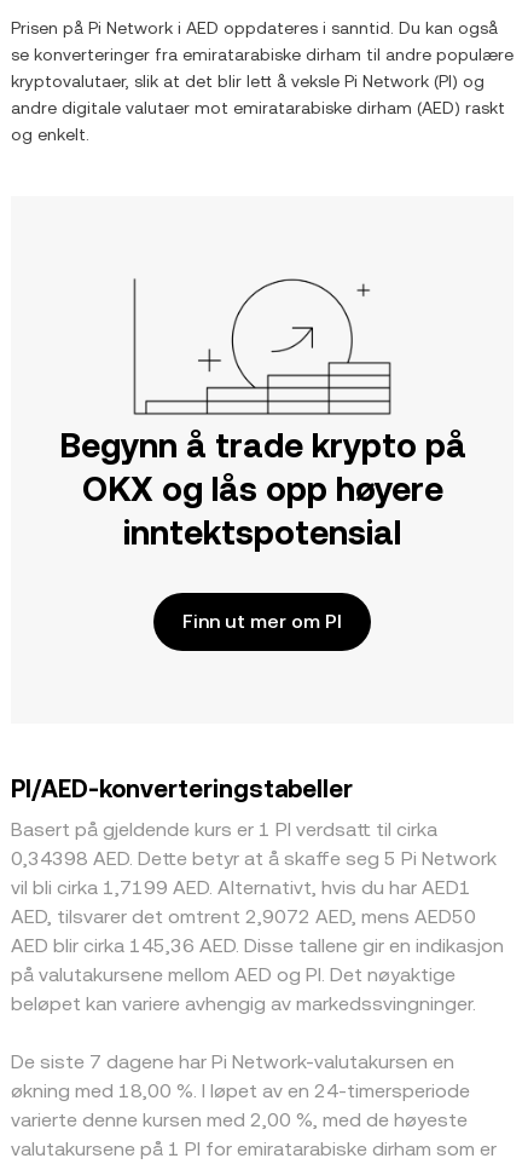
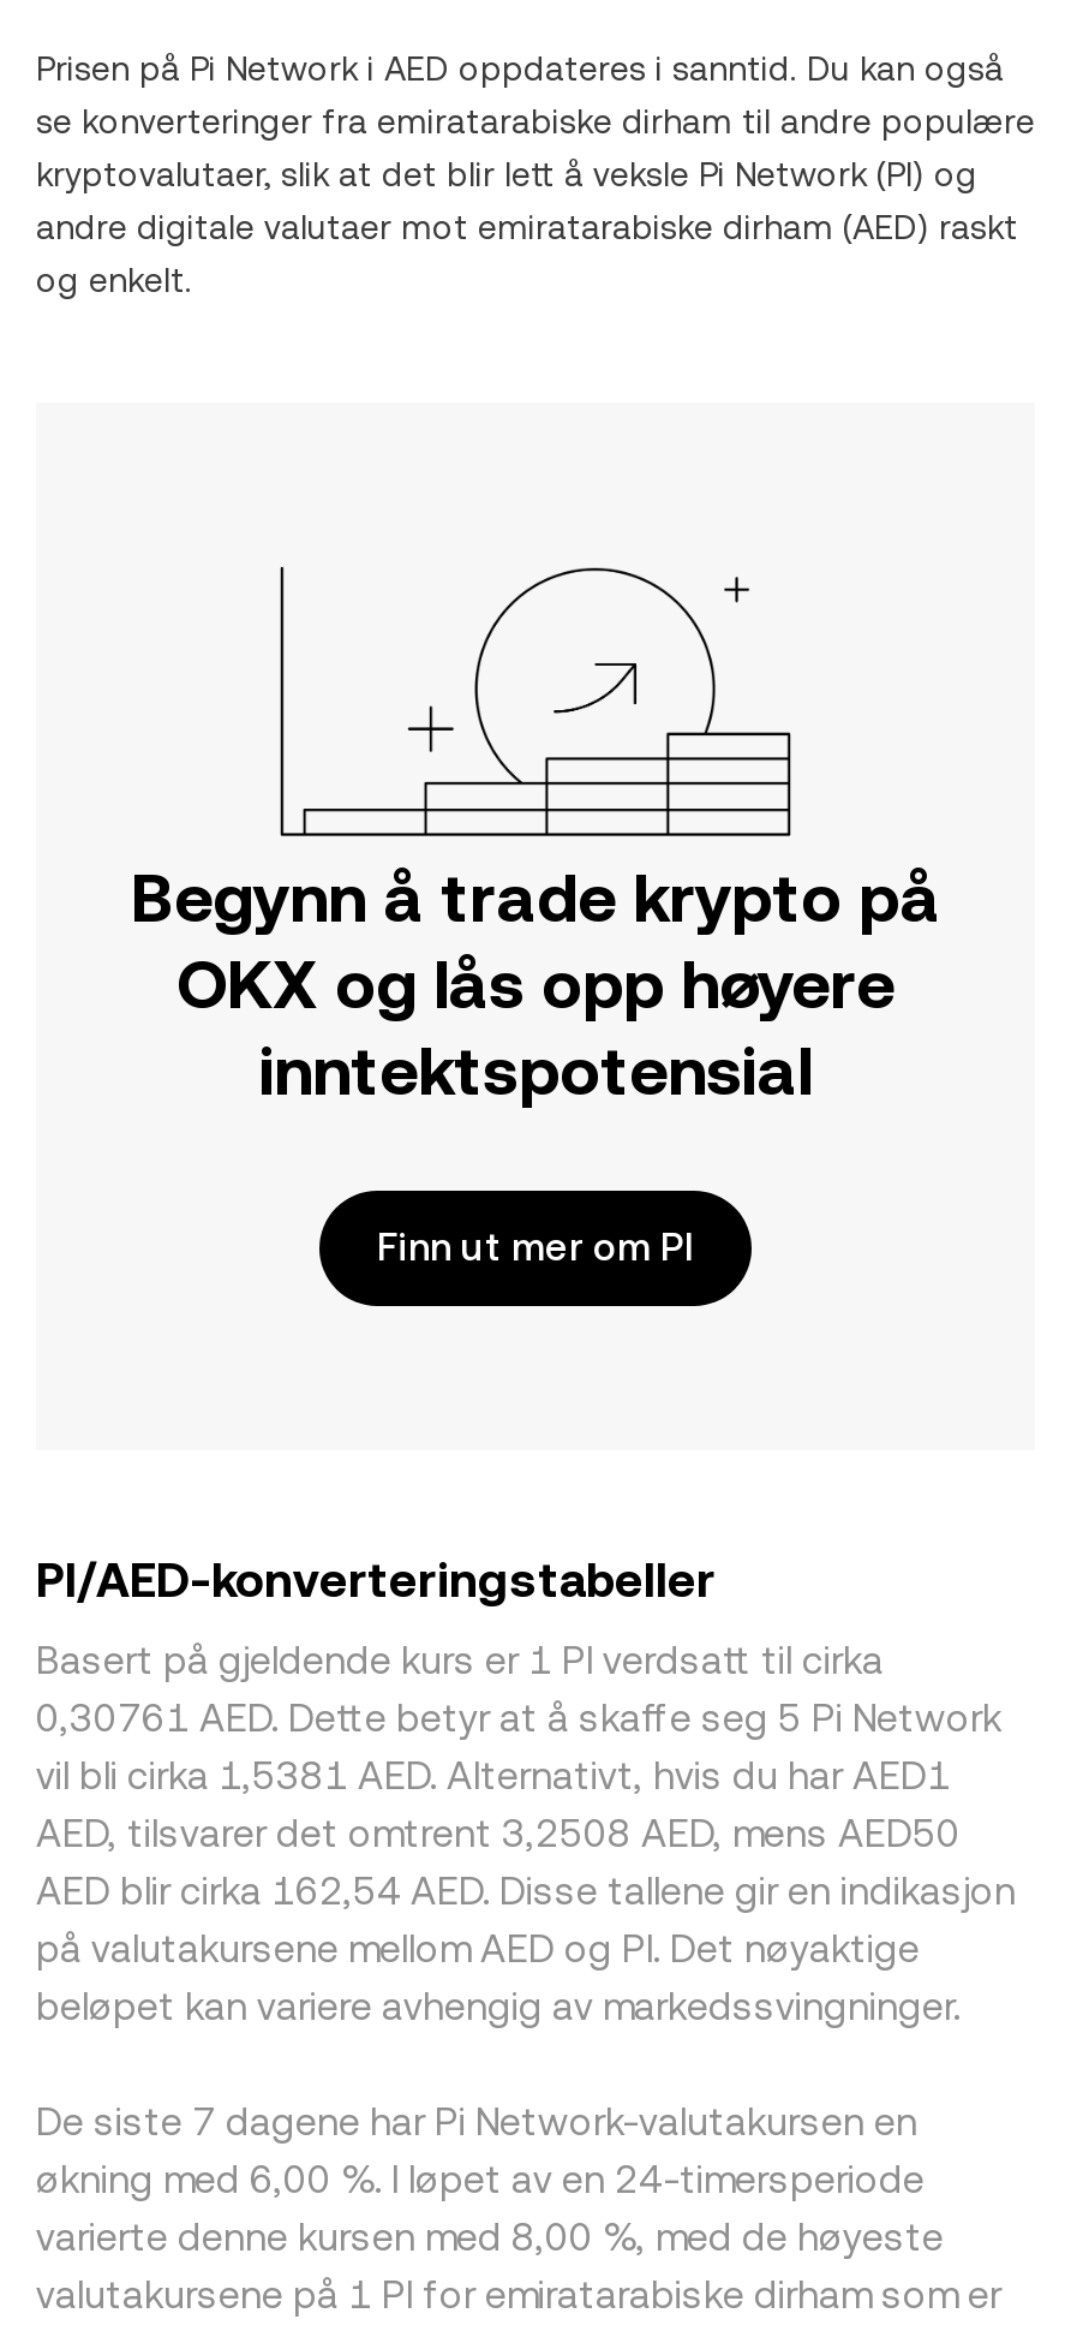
[11,847,497,870] 0,34398 AED. Dette betyr at å skaffe seg 5 Pi Network -> [36,1695,1001,1741] 0,30761 AED. Dette betyr at å skaffe seg 5 Pi Network
[11,876,471,899] vil bli cirka 1,7199 AED. Alternativt, hvis du har AED1 -> [36,1753,951,1799] vil bli cirka 1,5381 AED. Alternativt, hvis du har AED1
[11,905,476,928] AED, tilsvarer det omtrent 2,9072 AED, mens AED50 -> [36,1811,961,1856] AED, tilsvarer det omtrent 3,2508 AED, mens AED50
[11,934,504,957] AED blir cirka 145,36 AED. Disse tallene gir en indikasjon -> [36,1868,1016,1914] AED blir cirka 162,54 AED. Disse tallene gir en indikasjon
[11,1079,470,1102] økning med 18,00 %. I løpet av en 24-timersperiode -> [36,2157,925,2202] økning med 6,00 %. I løpet av en 24-timersperiode
[11,1108,468,1131] varierte denne kursen med 2,00 %, med de høyeste -> [36,2214,944,2260] varierte denne kursen med 8,00 %, med de høyeste

